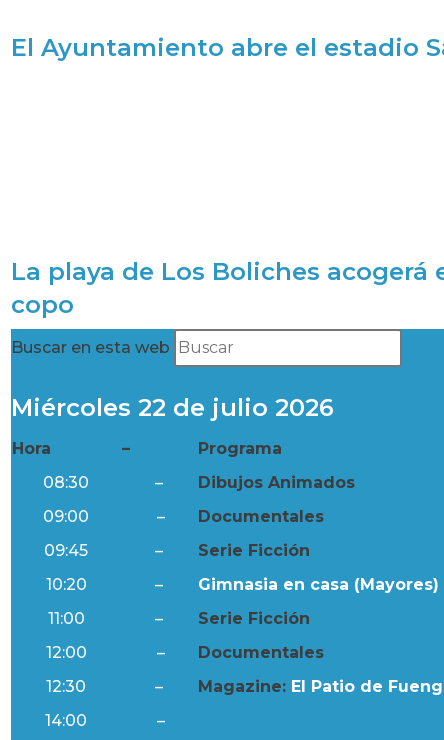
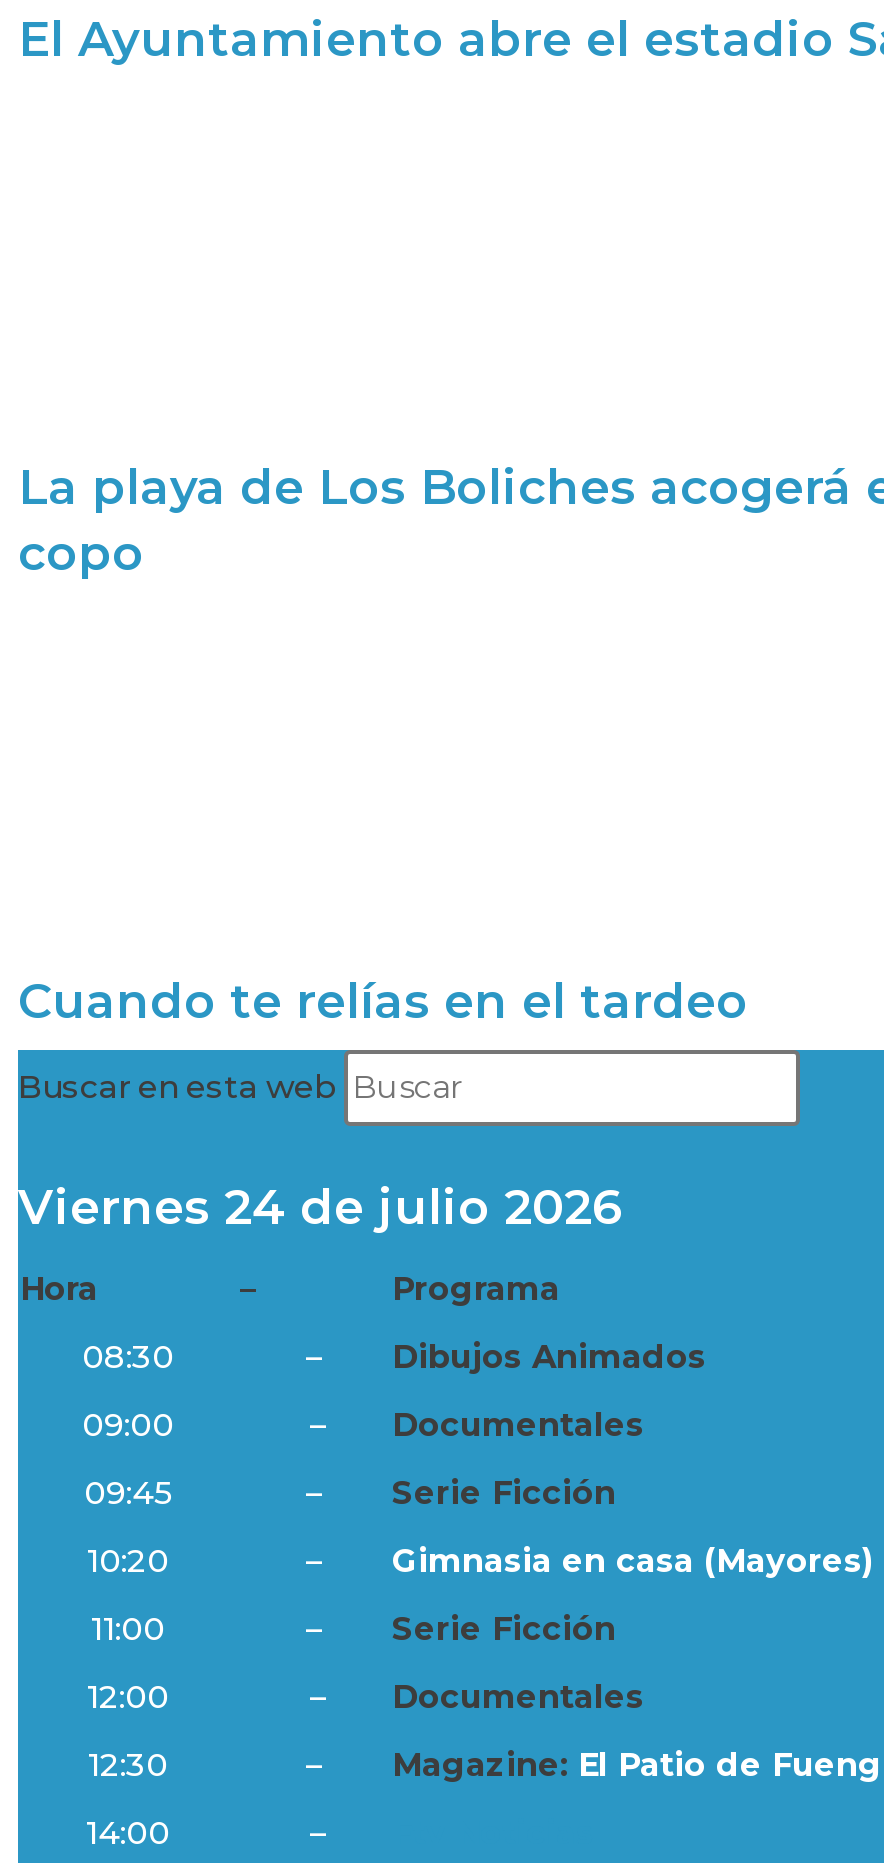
none -> [18,971,748,1029] Cuando te relías en el tardeo
[11,393,334,422] Miércoles 22 de julio 2026 -> [18,1177,622,1235] Viernes 24 de julio 2026

